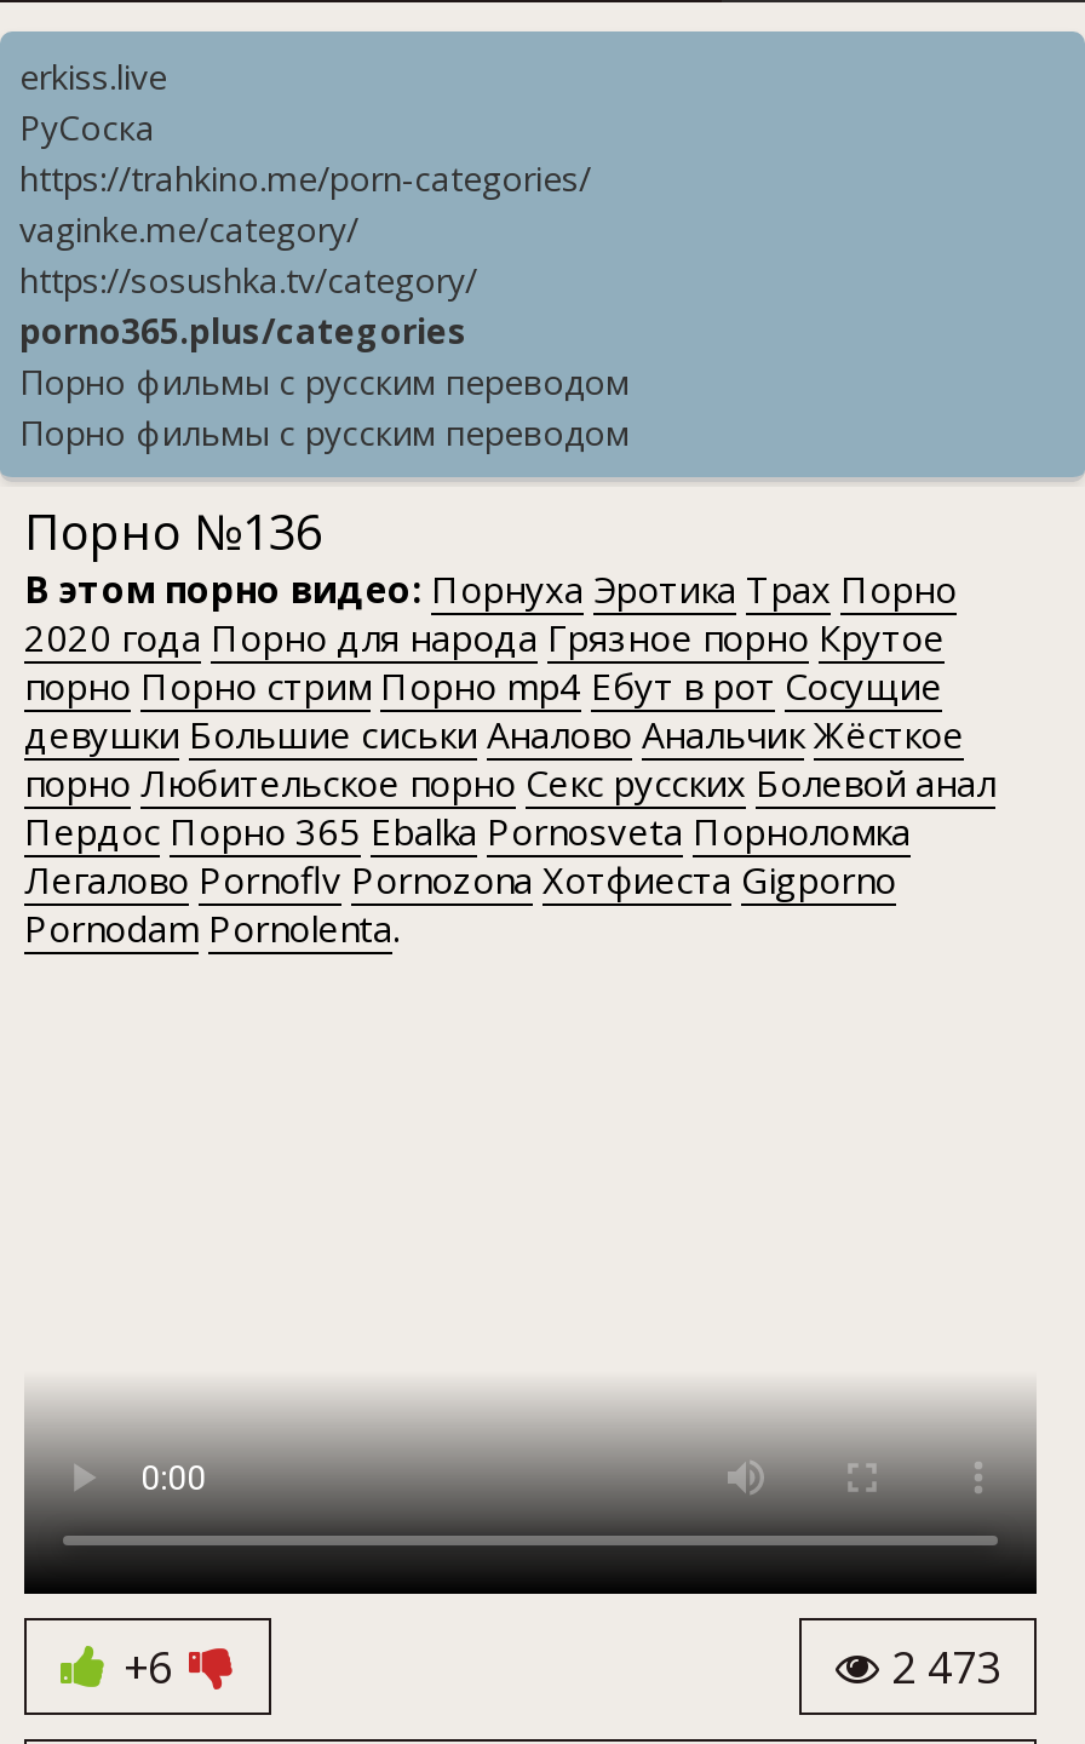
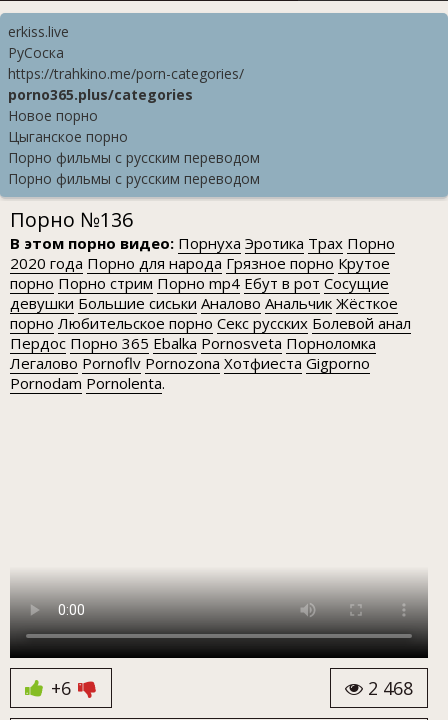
[19,206,477,303] vaginke.me/category/ | https://sosushka.tv/category/ -> none
moved [19,308,467,354] -> [8,85,193,104]: porno365.plus/categories
none -> [8,106,128,146] Новое порно | Цыганское порно
[879,1637,1000,1696] 2 473 -> [363,676,413,700] 2 468

